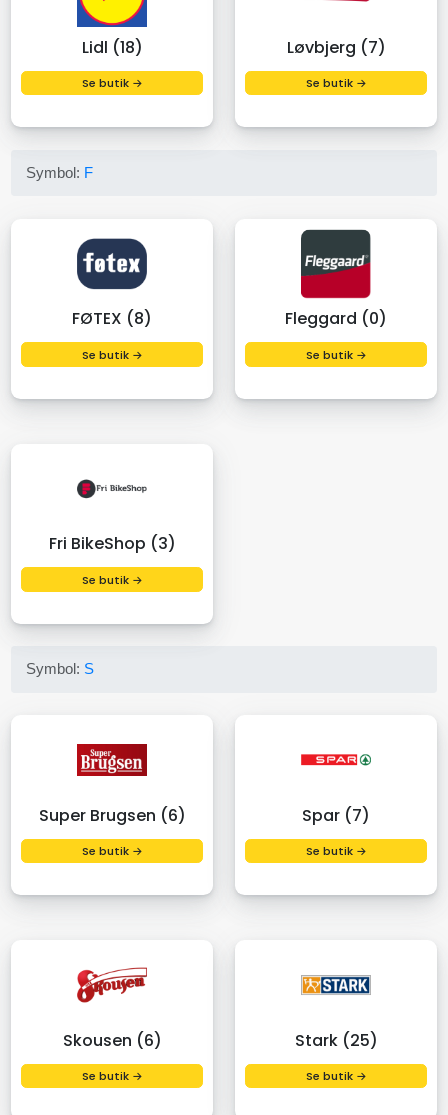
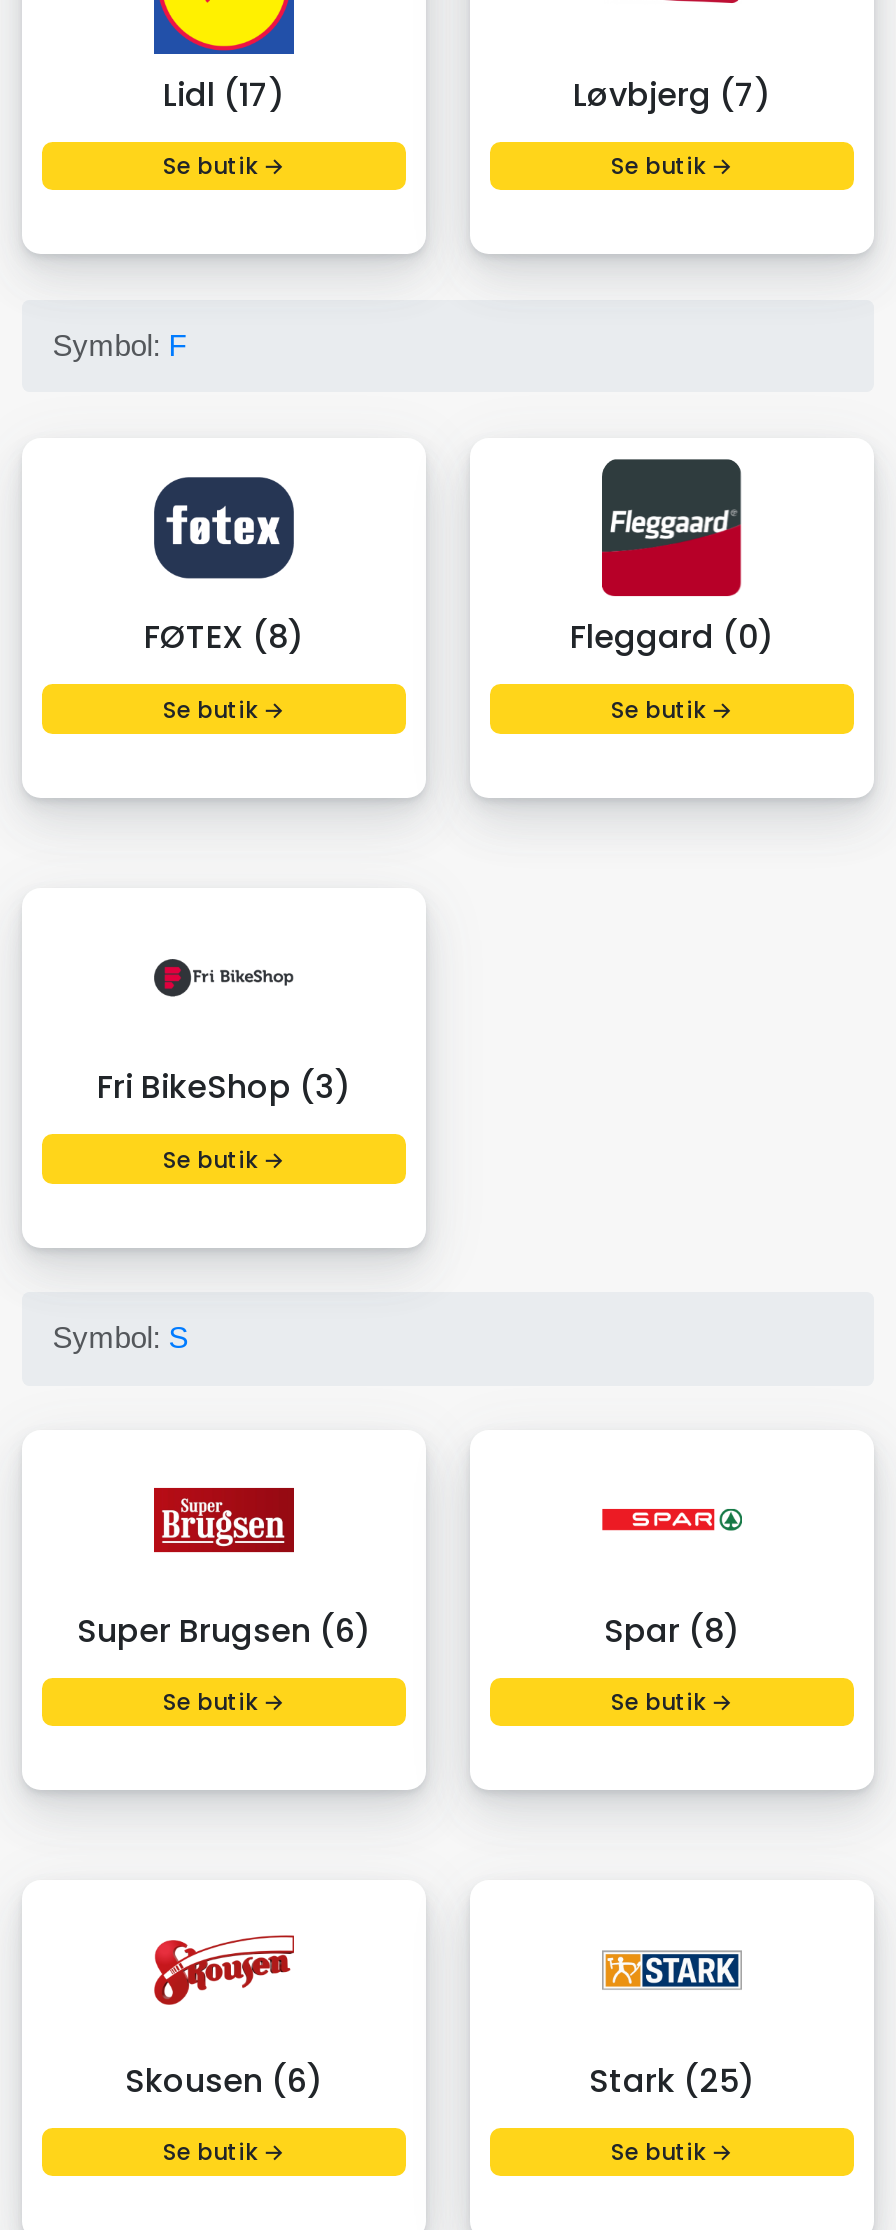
[81,35,142,58] Lidl (18) -> [163,71,285,117] Lidl (17)
[302,803,370,826] Spar (7) -> [604,1607,740,1653] Spar (8)

